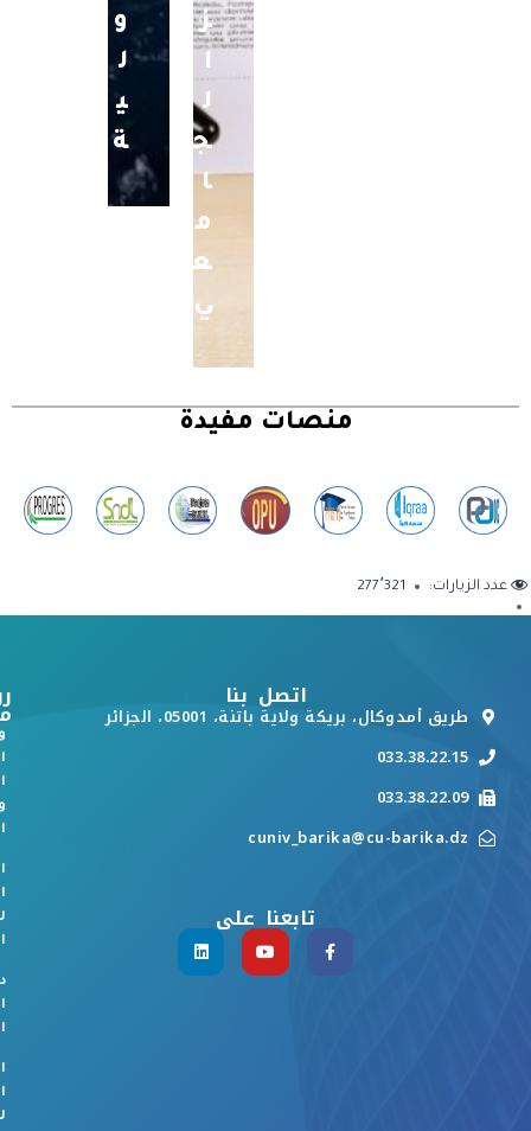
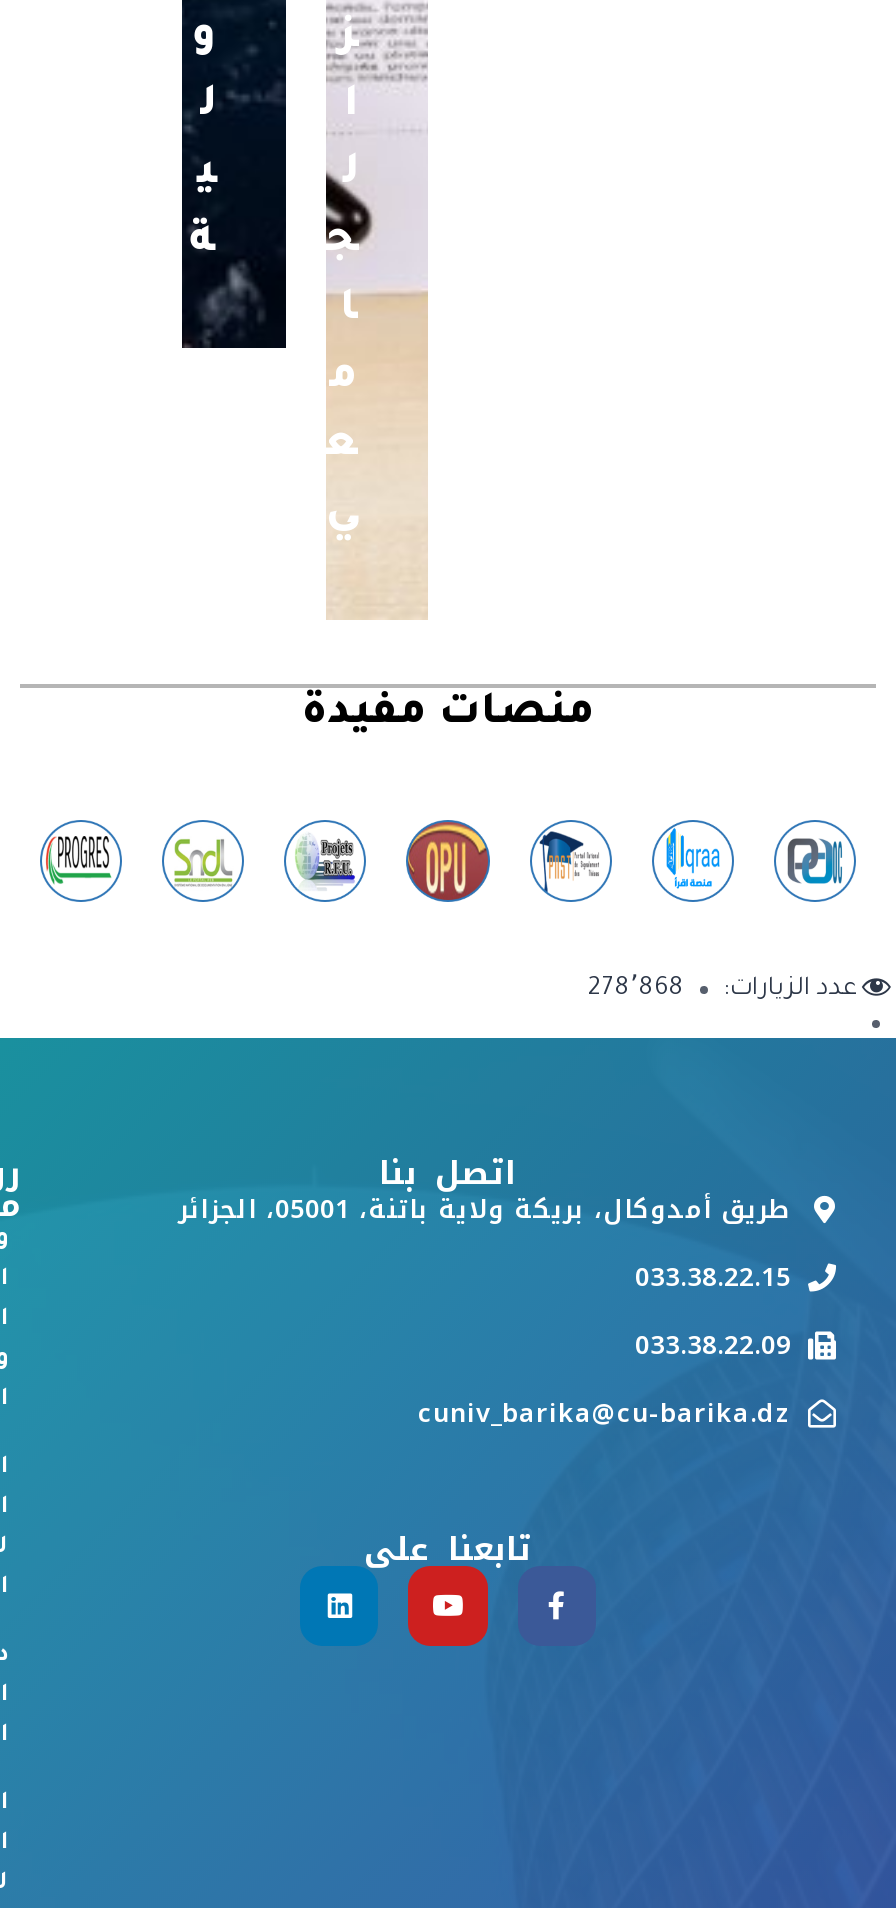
[357,578,507,595] عدد الزيارات: 277٬321 -> [588,976,856,1004] عدد الزيارات: 278٬868

